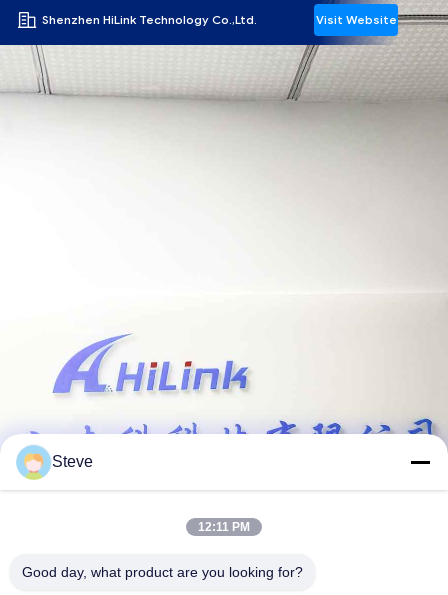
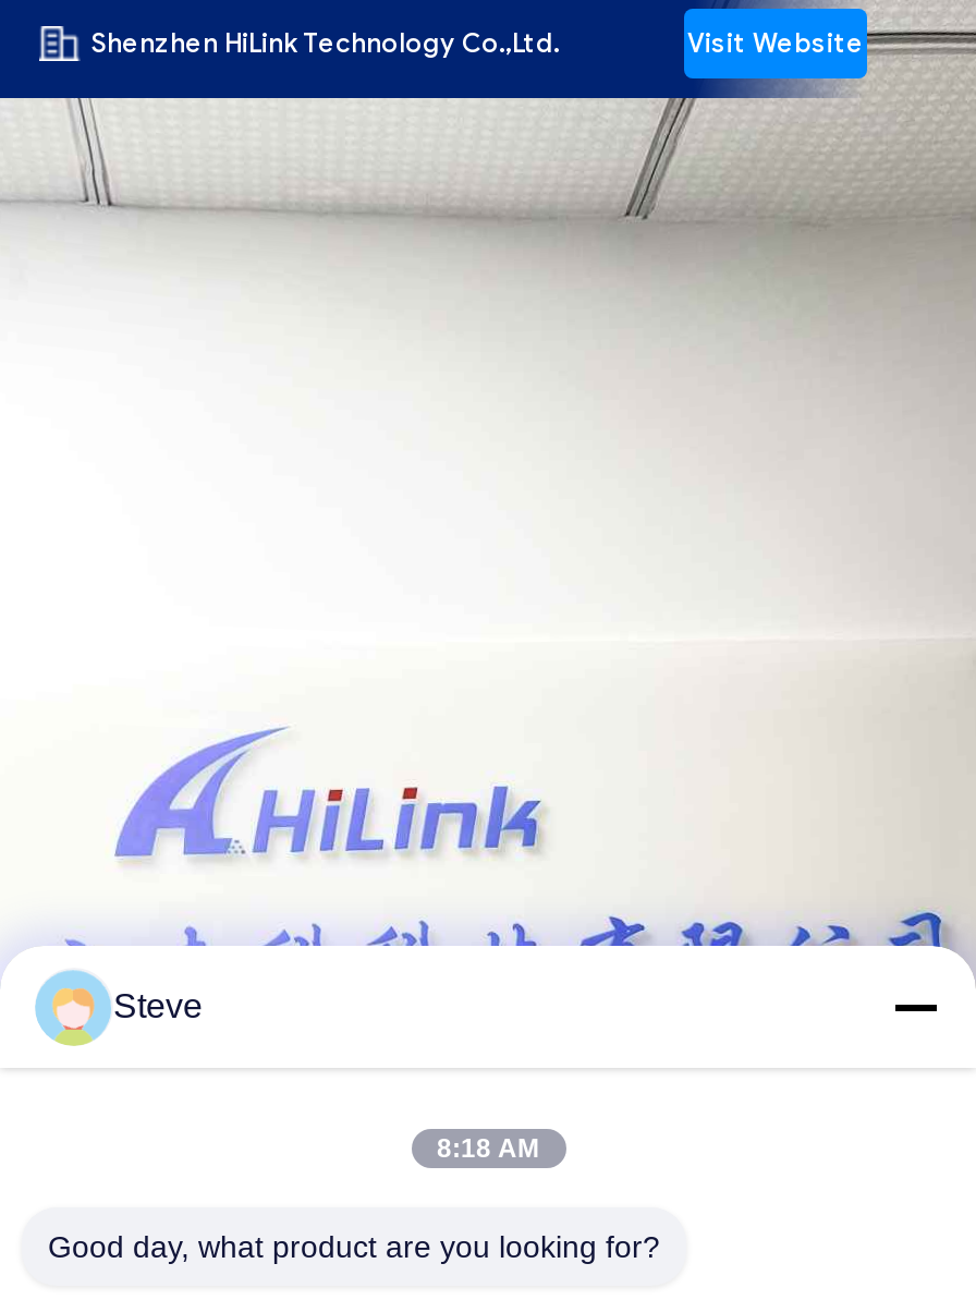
[198,520,250,534] 12:11 PM -> [437,1133,539,1164] 8:18 AM

